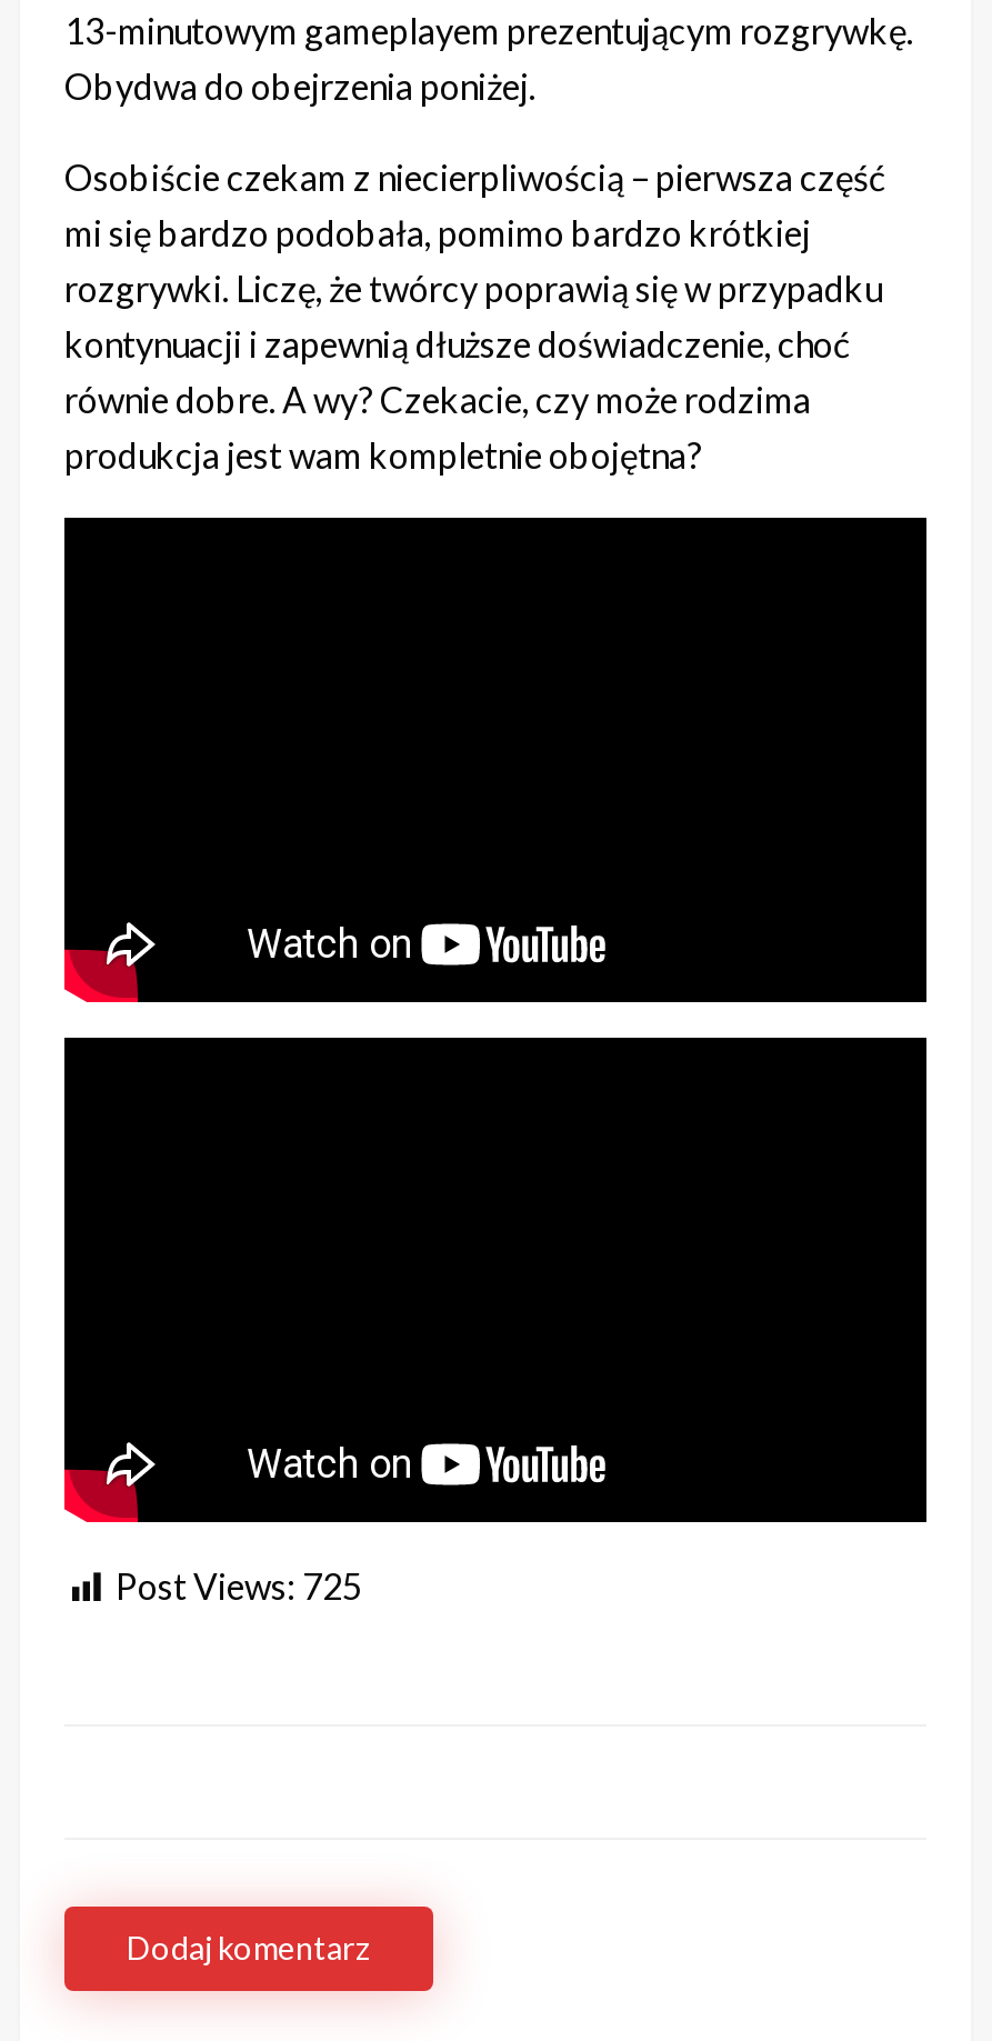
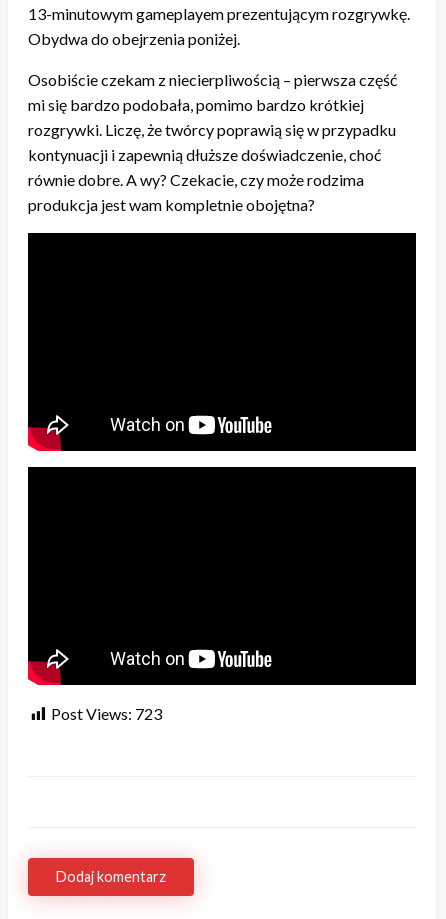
[116,1565,362,1608] Post Views: 725 -> [51,704,162,723] Post Views: 723

